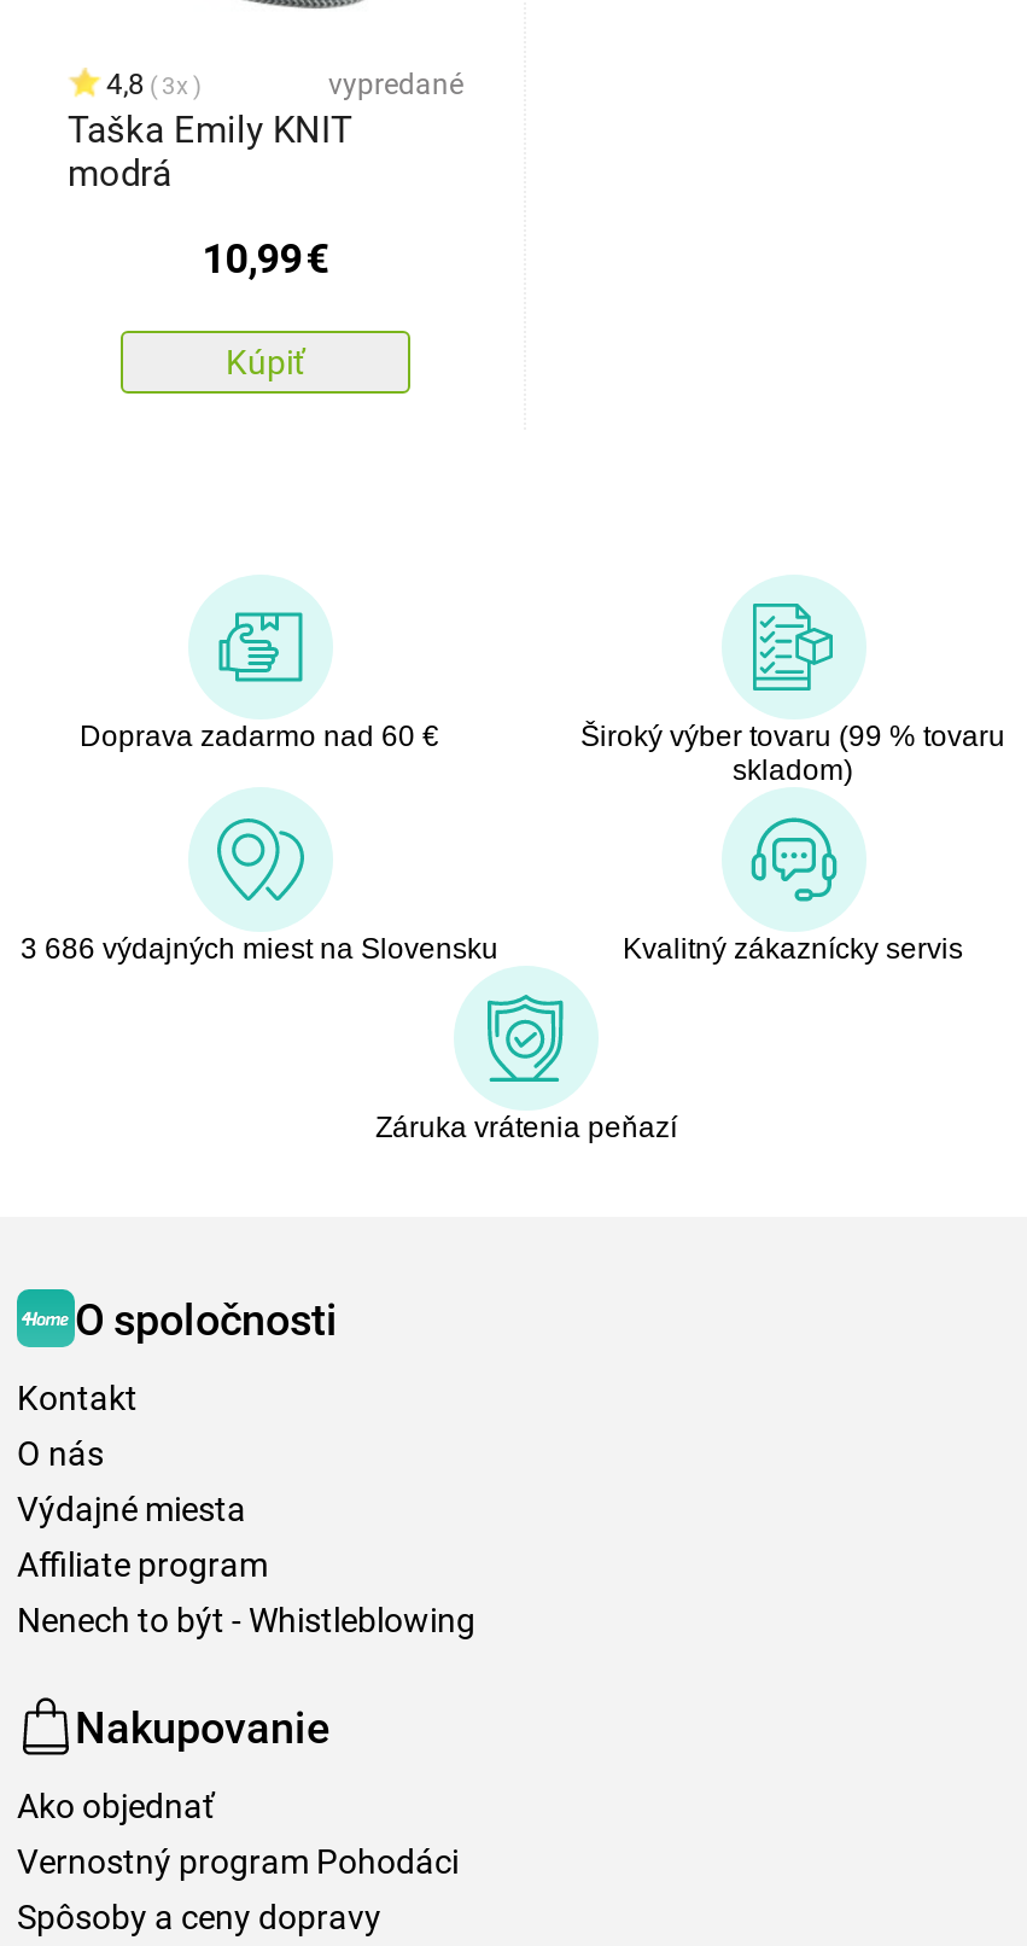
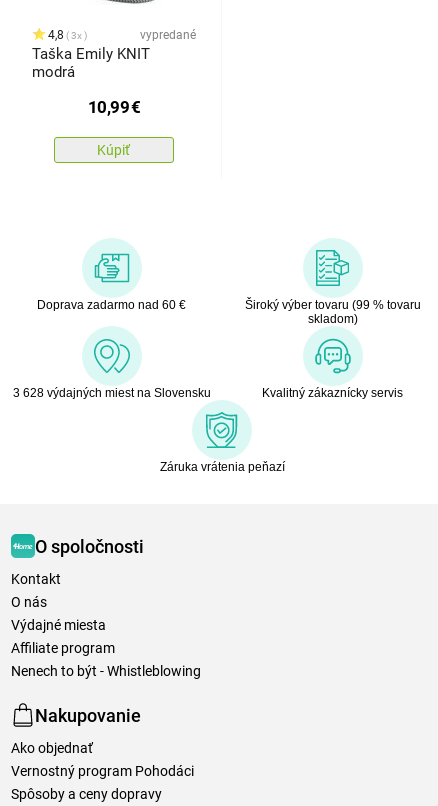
[21,933,498,966] 3 686 výdajných miest na Slovensku -> [12,386,210,400] 3 628 výdajných miest na Slovensku

